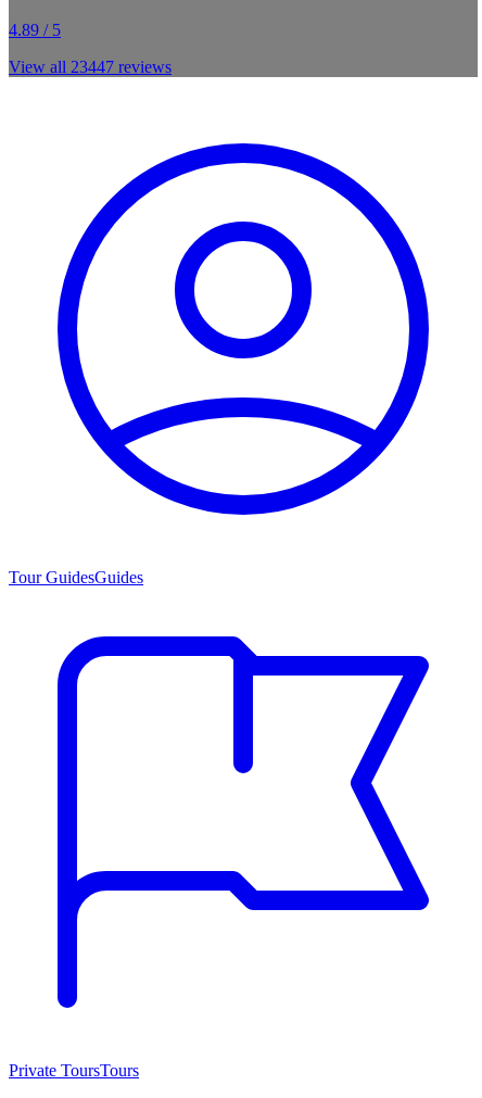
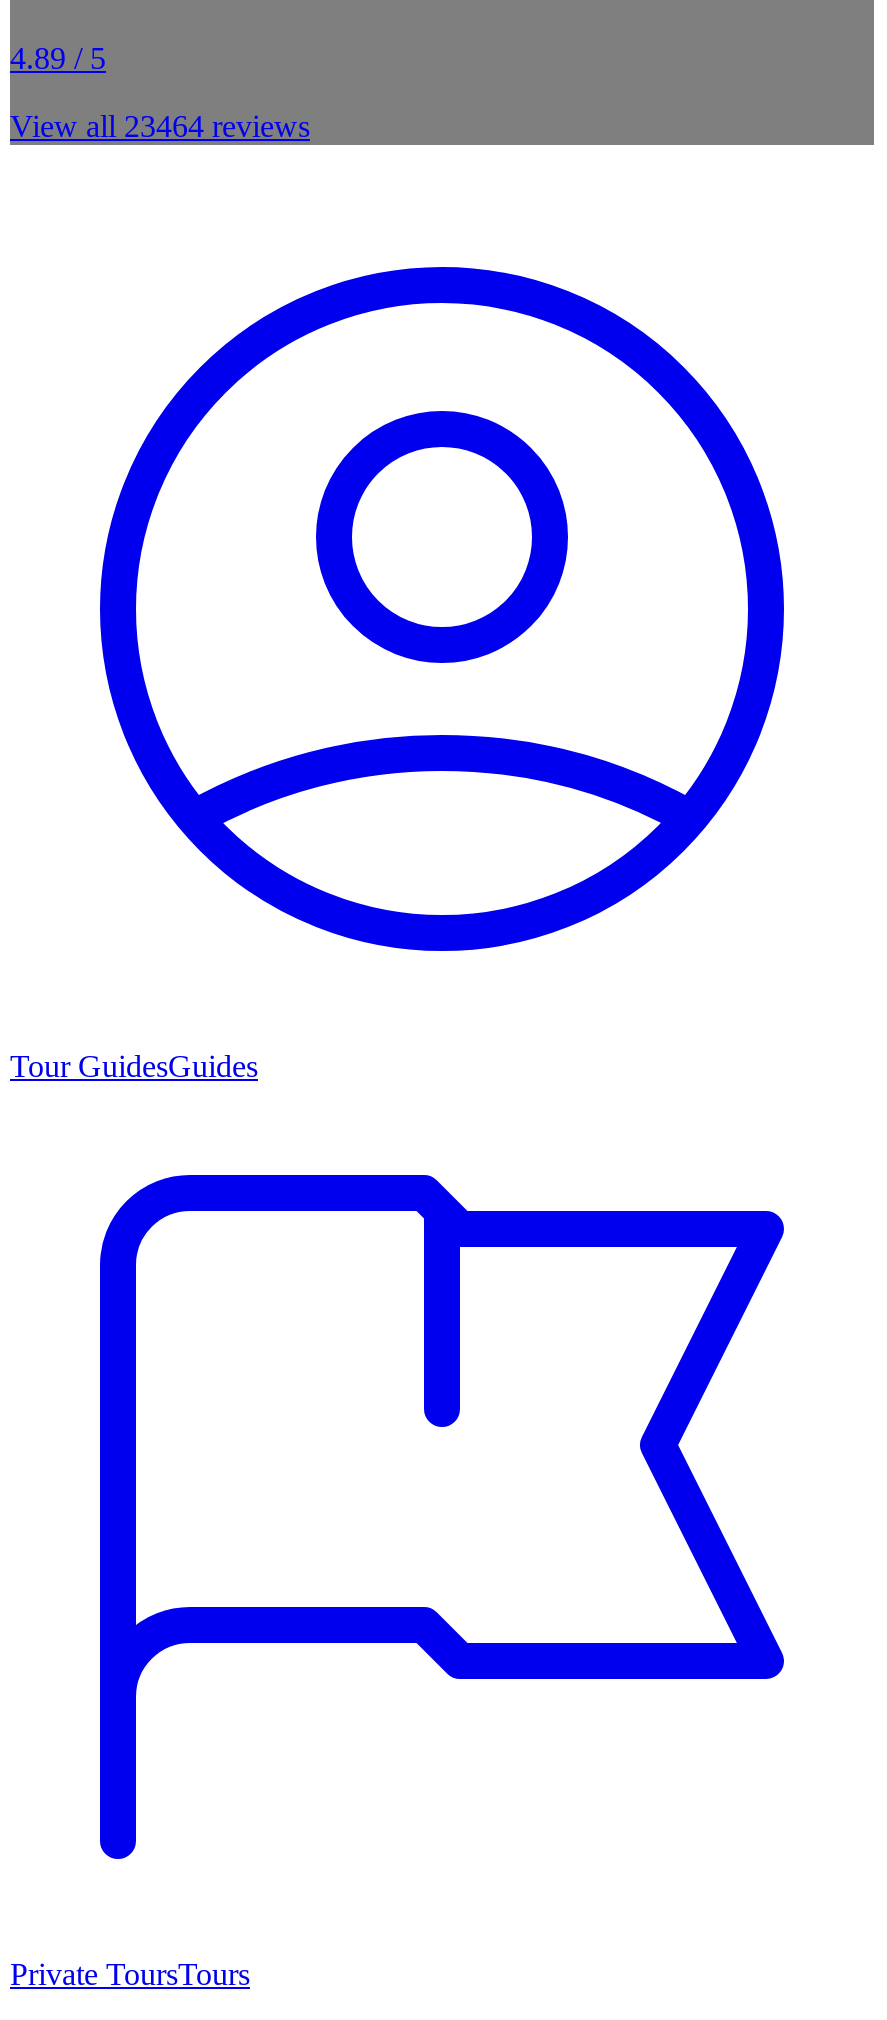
[9,58,172,76] View all 23447 reviews -> [10,110,310,144] View all 23464 reviews

